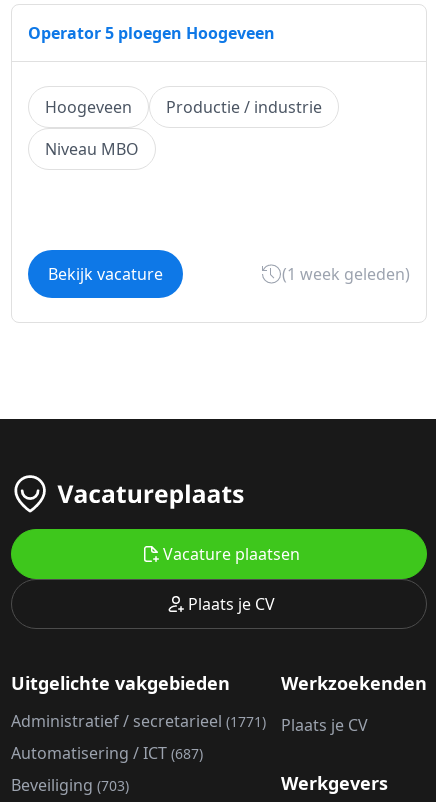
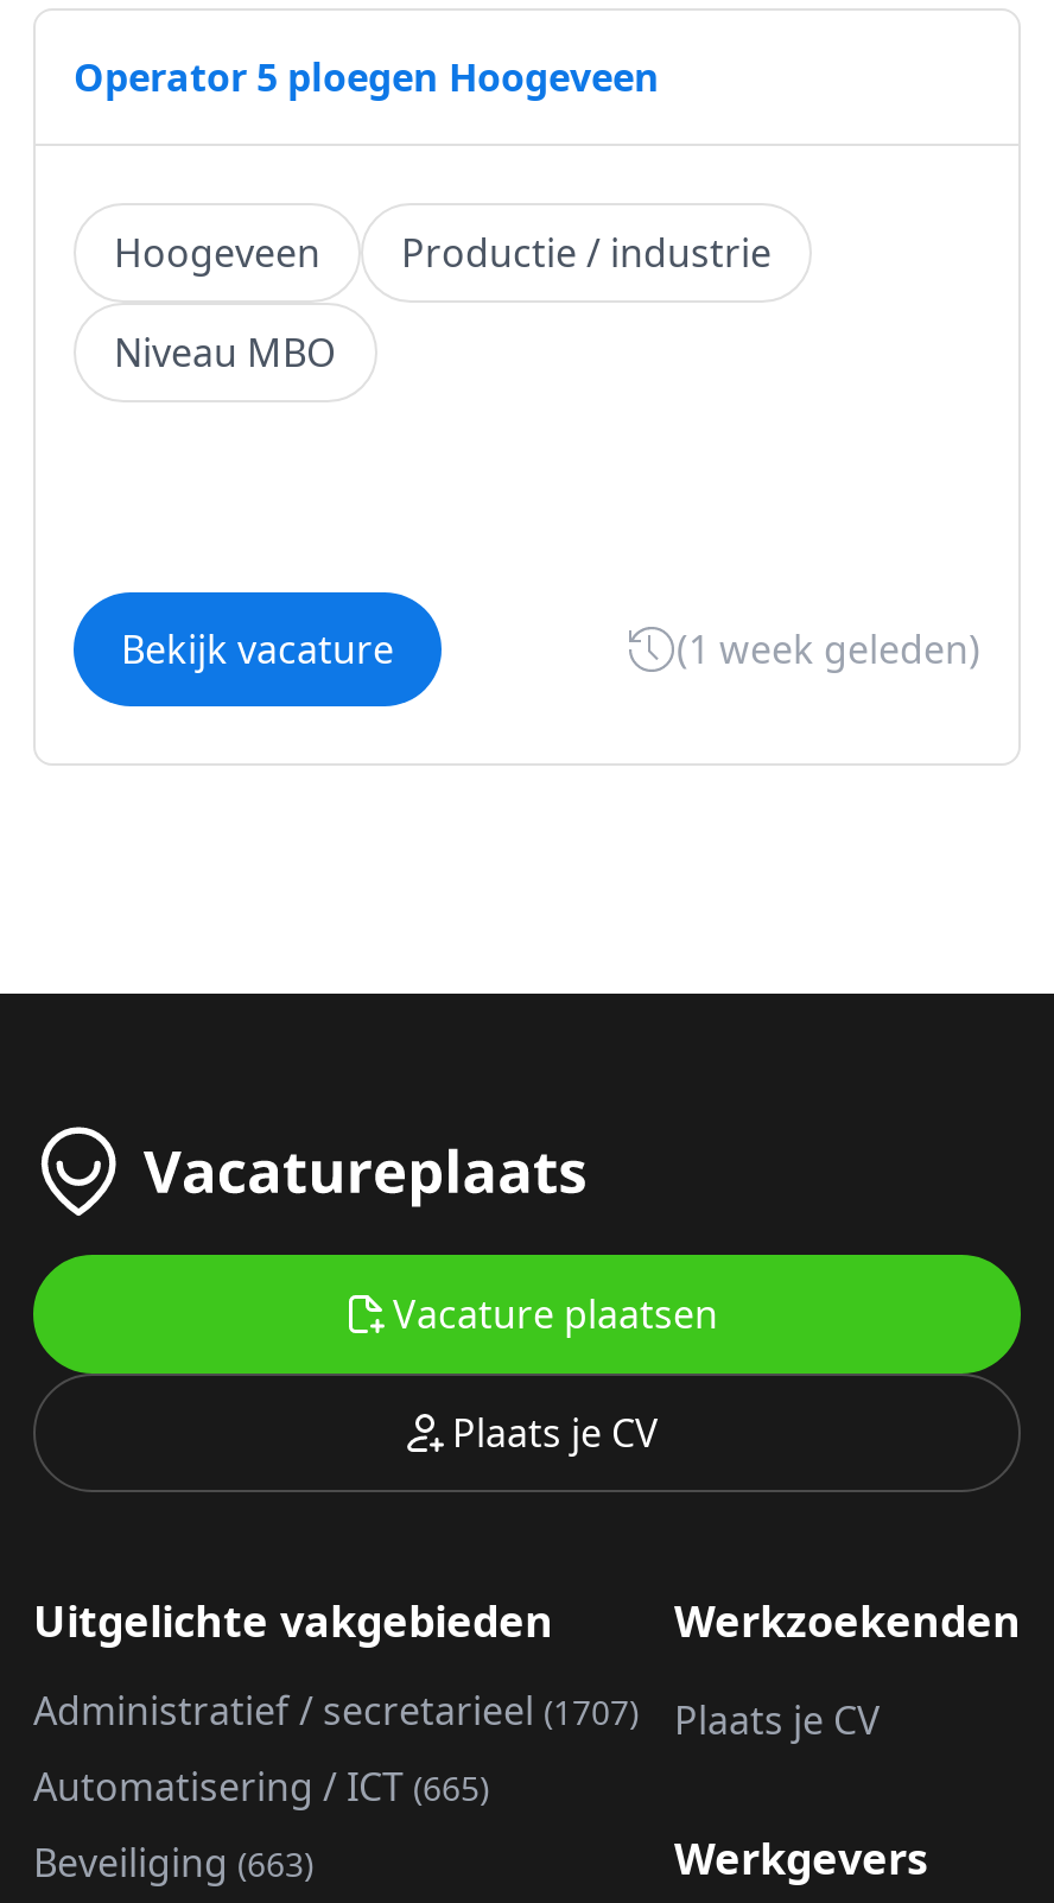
[11,710,266,732] Administratief / secretarieel (1771) -> [33,1685,639,1737] Administratief / secretarieel (1707)
[11,742,203,764] Automatisering / ICT (687) -> [33,1761,489,1813] Automatisering / ICT (665)
[11,774,129,796] Beveiliging (703) -> [33,1837,313,1889] Beveiliging (663)

